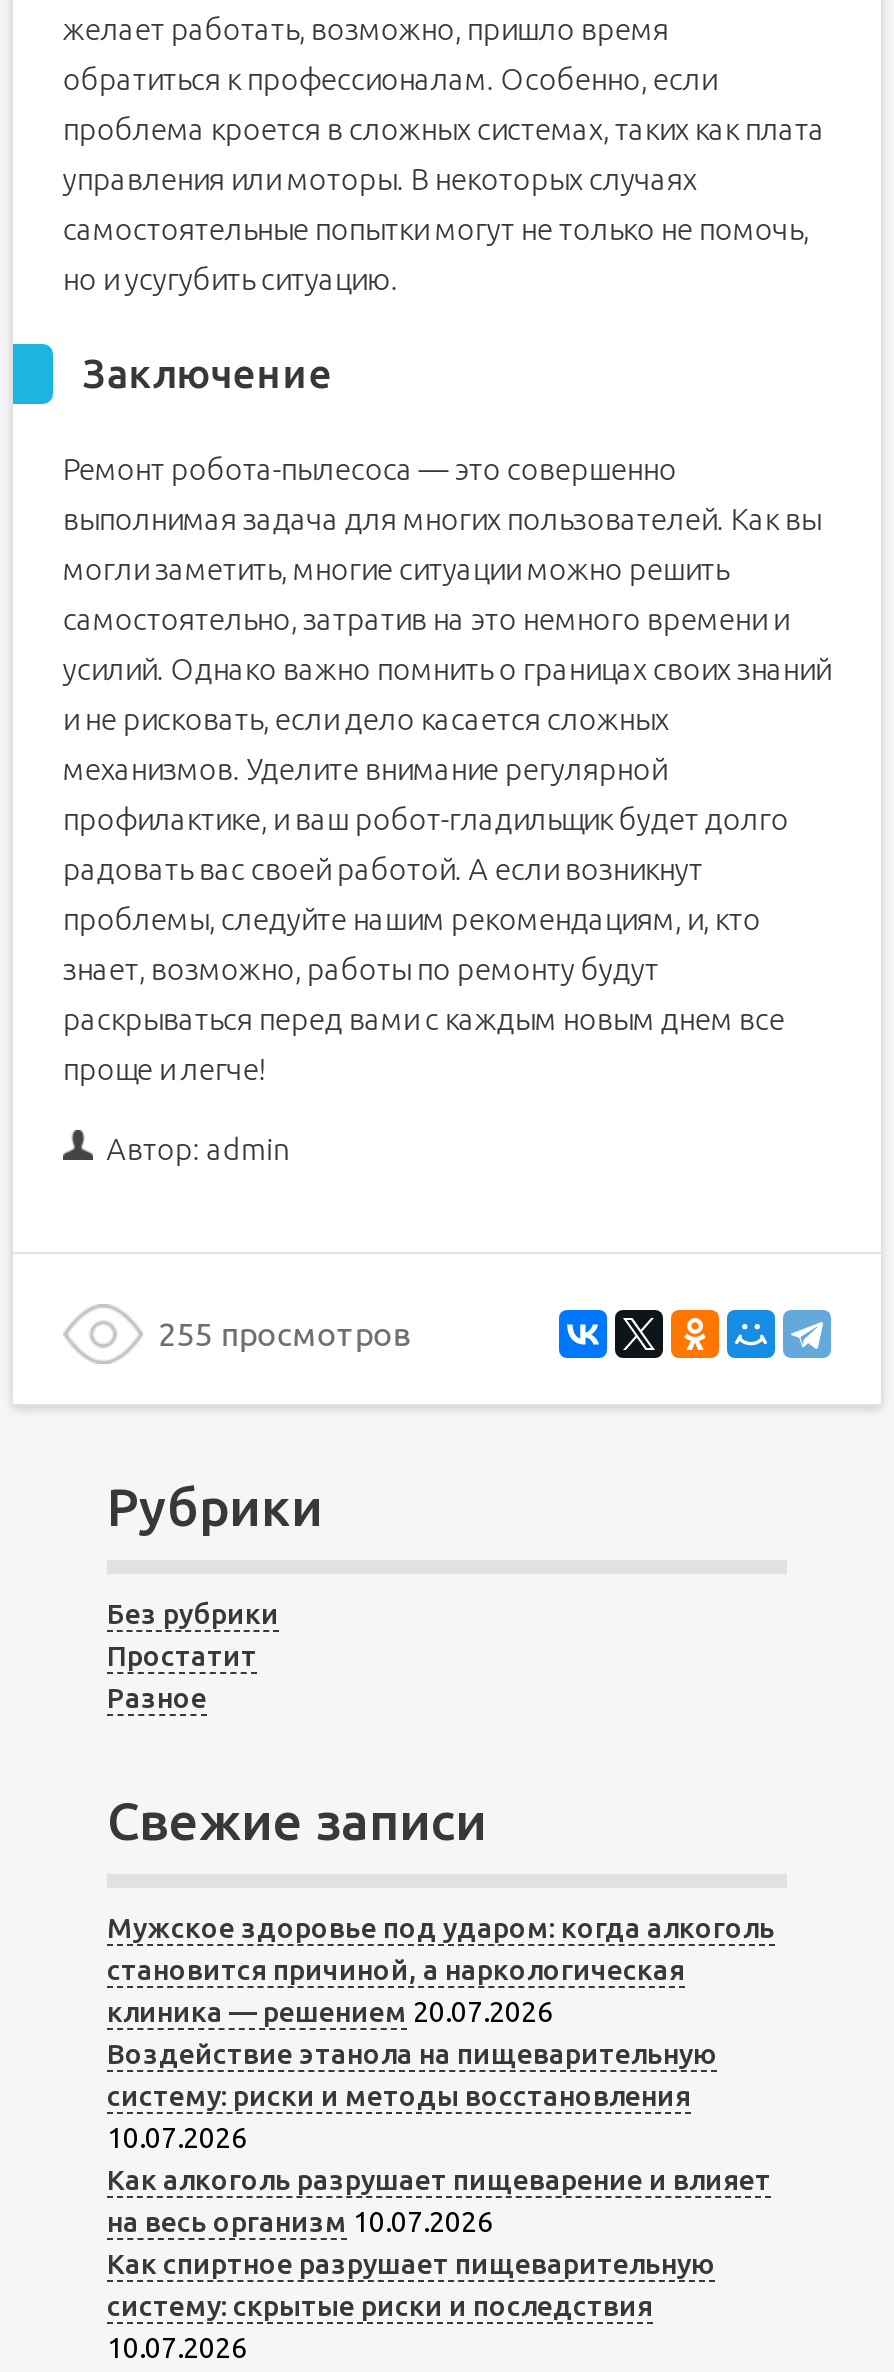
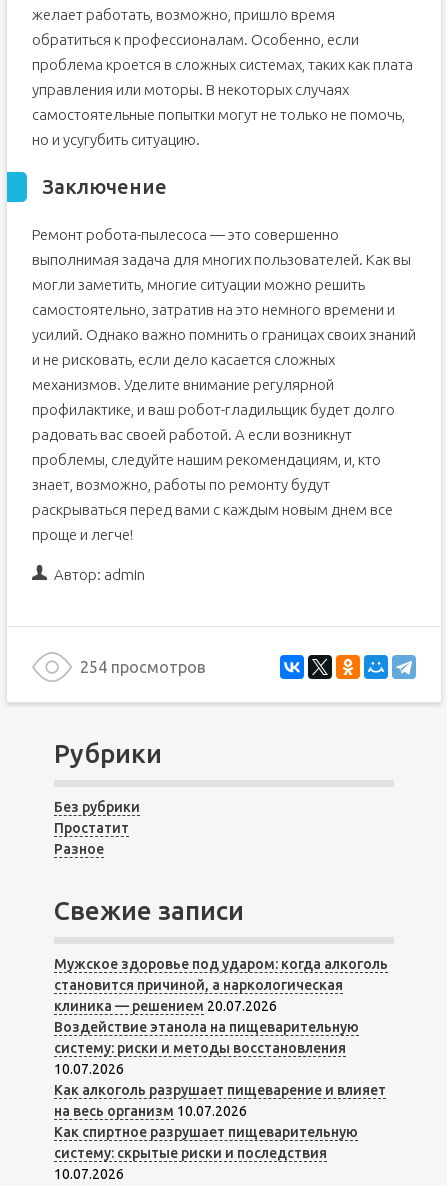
[158,1316,410,1352] 255 просмотров -> [80,658,206,676] 254 просмотров

